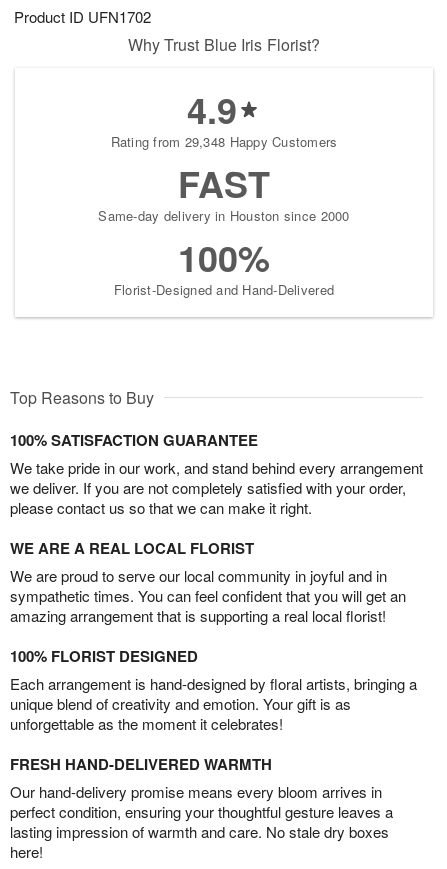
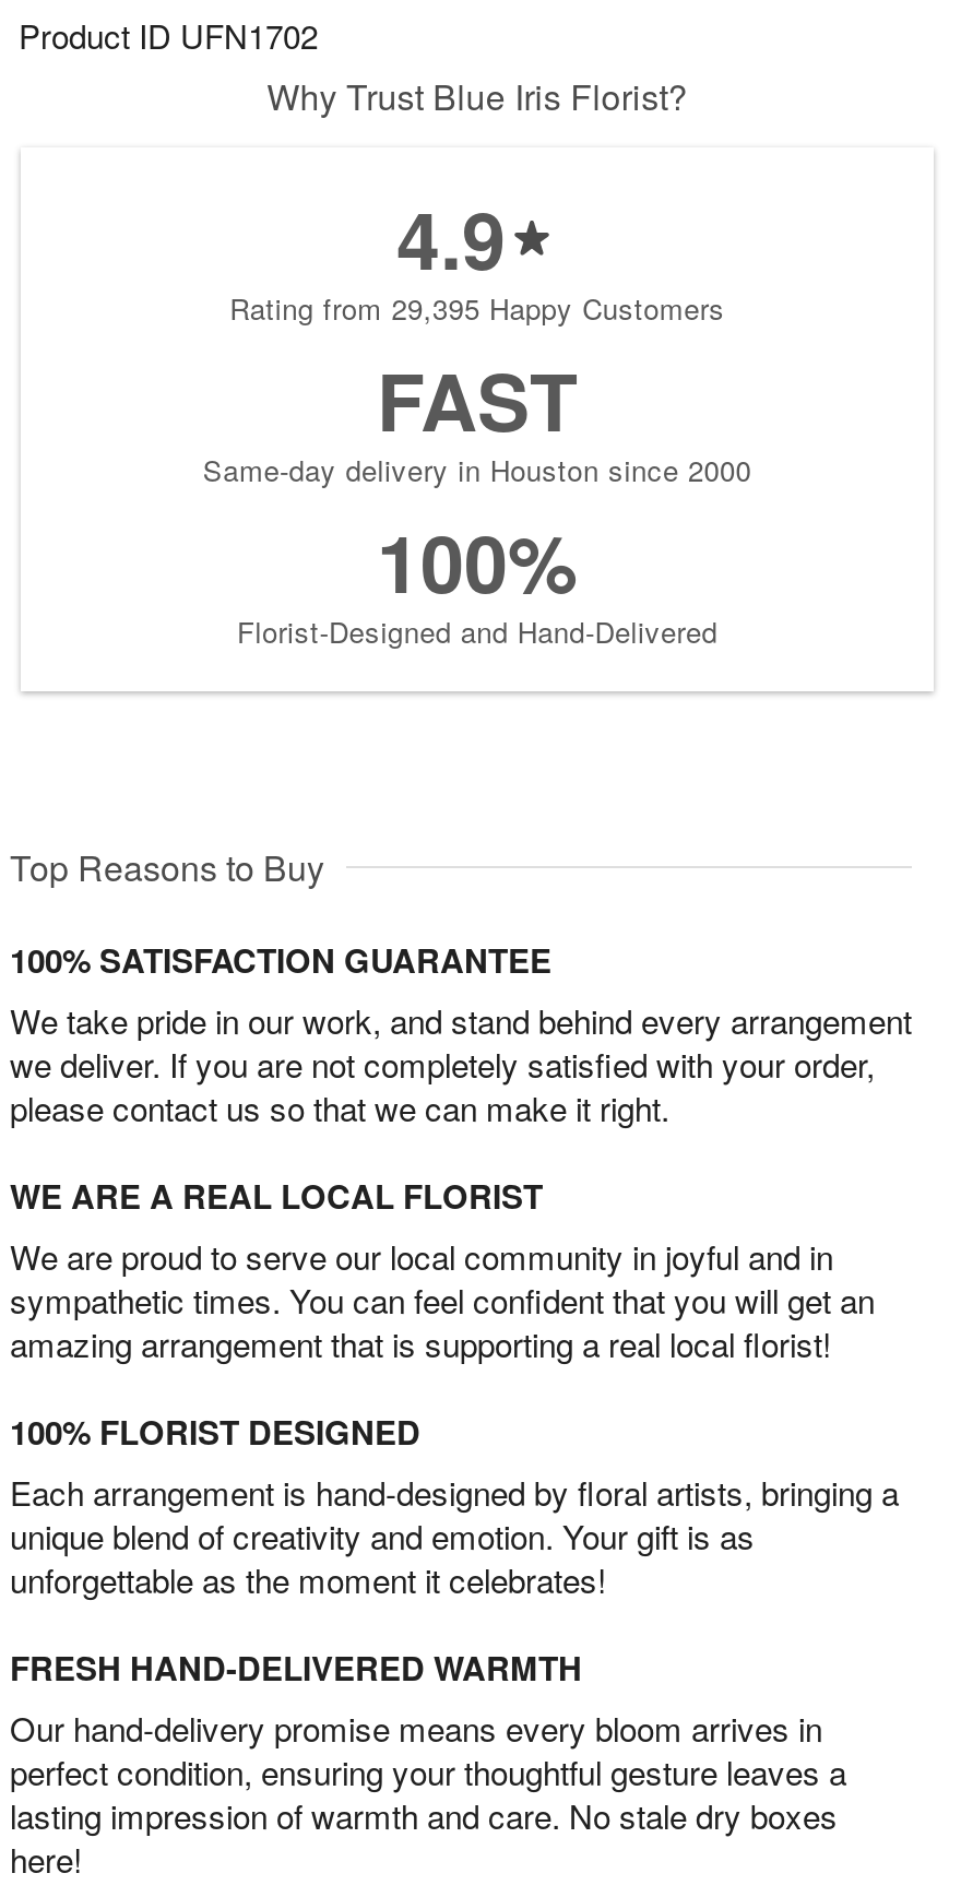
[111,132,337,151] Rating from 29,348 Happy Customers -> [230,288,725,330] Rating from 29,395 Happy Customers

